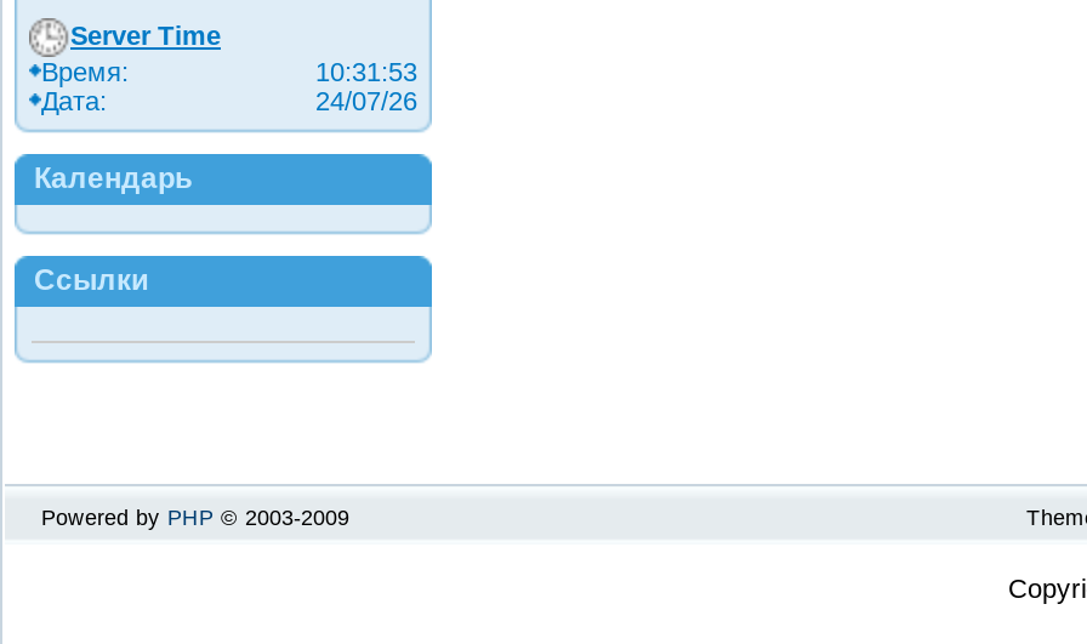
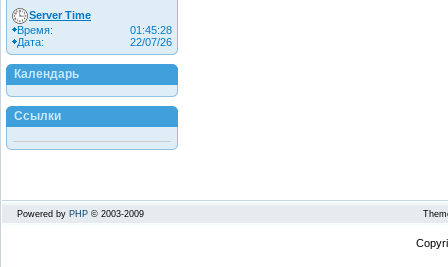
[315,57,417,86] 10:31:53 -> [130,24,172,36] 01:45:28
[315,86,417,115] 24/07/26 -> [130,36,172,48] 22/07/26

